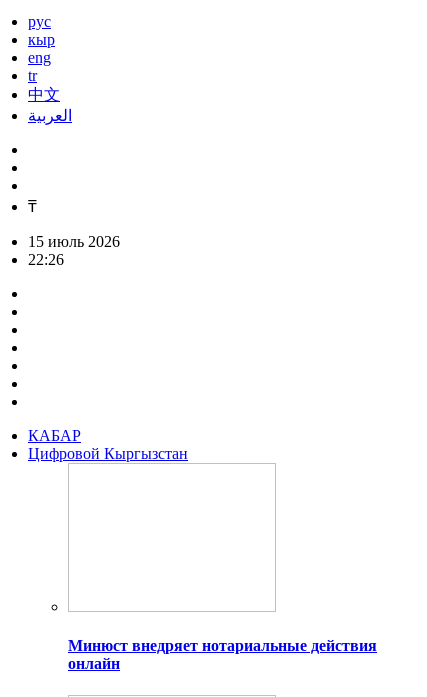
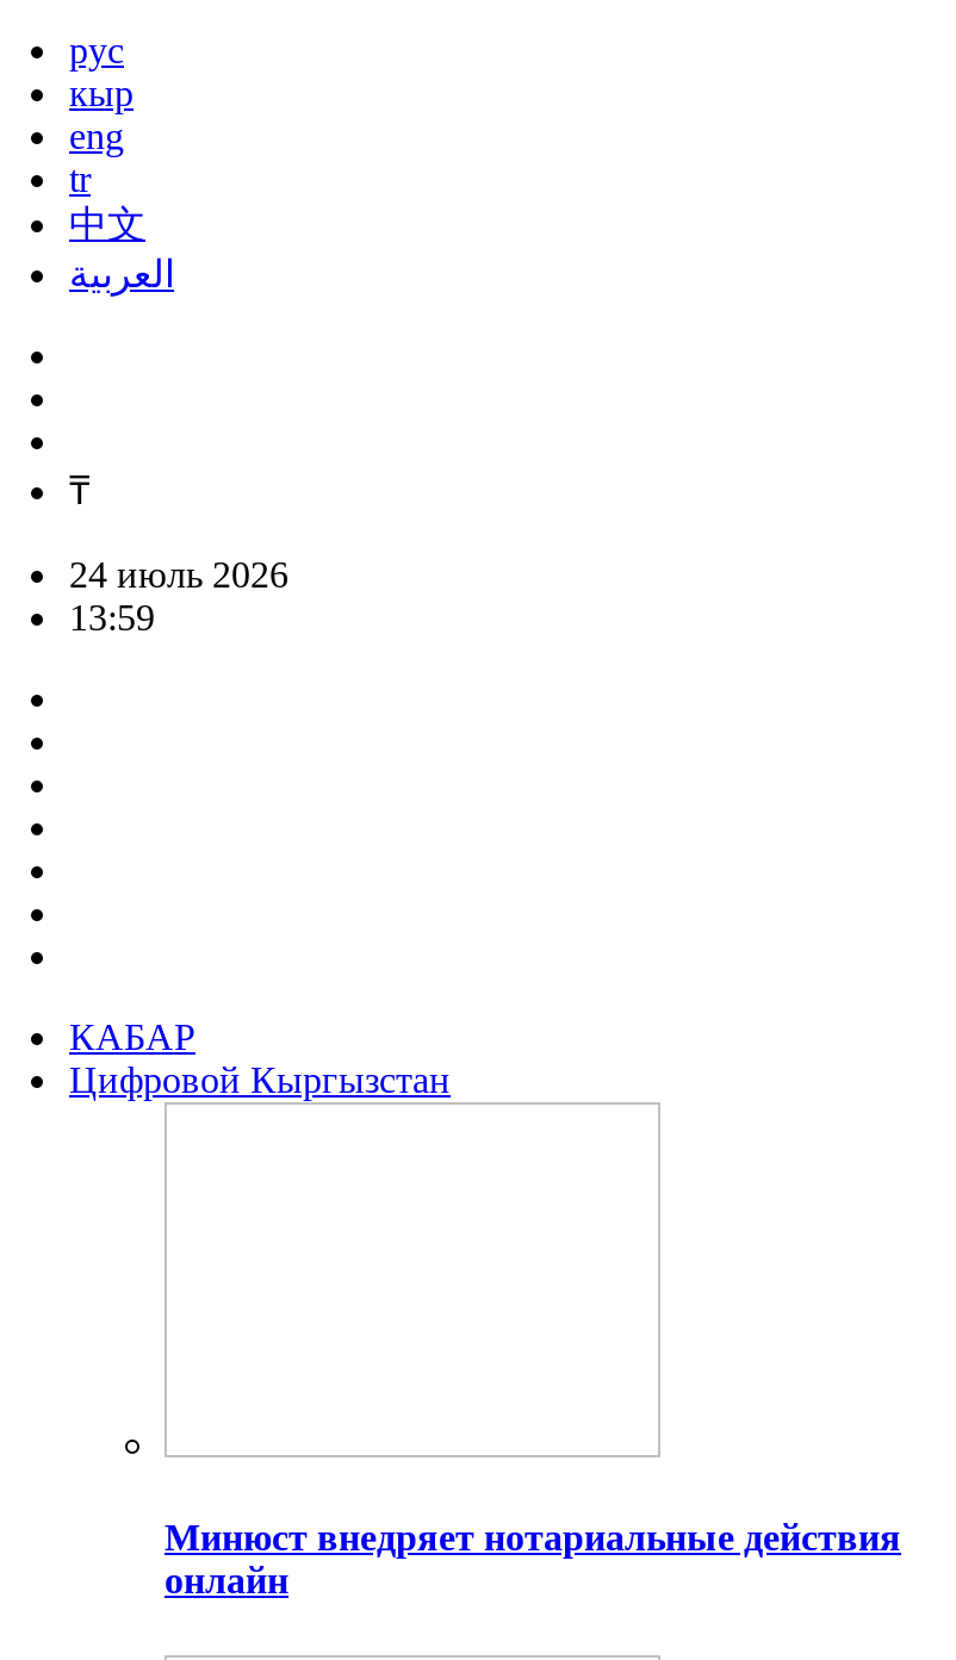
[28,233,120,250] 15 июль 2026 -> [69,554,288,595] 24 июль 2026
[28,251,64,268] 22:26 -> [69,597,155,638] 13:59

